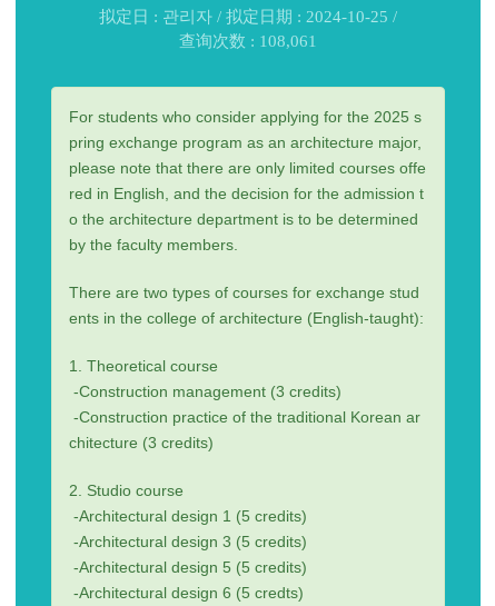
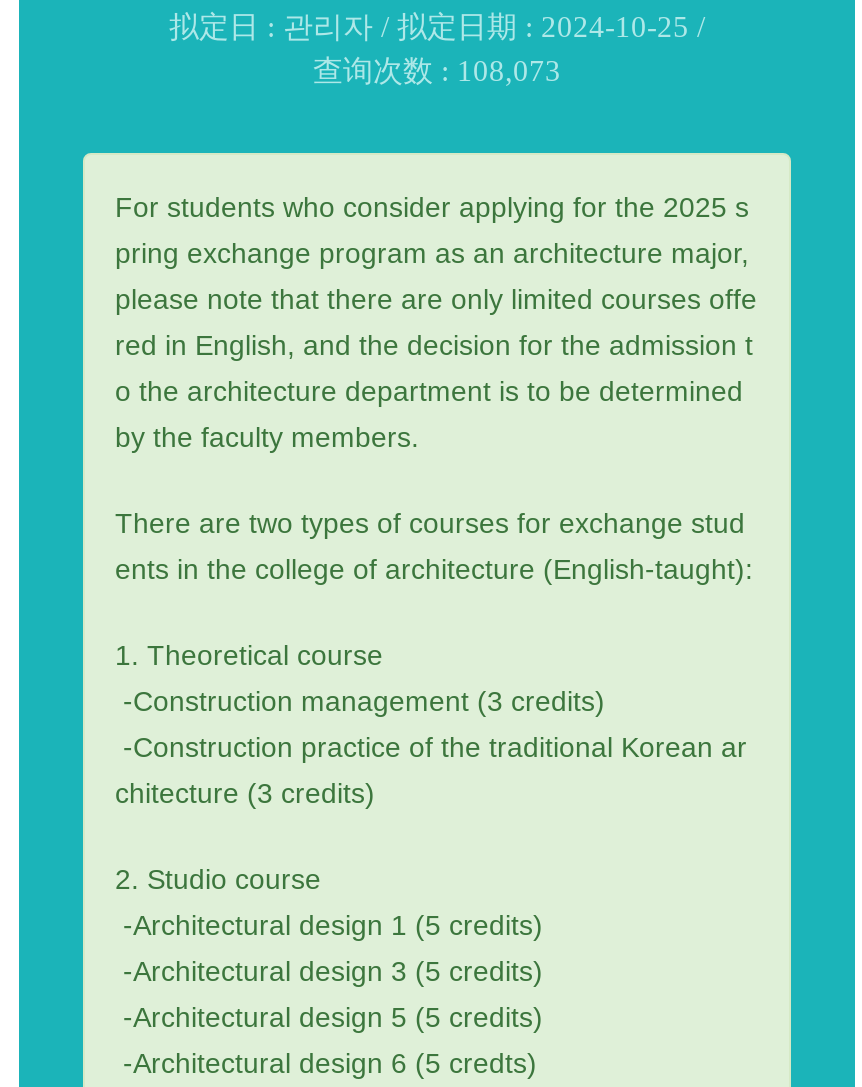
[179,32,317,49] 查询次数 : 108,061 -> [313,54,561,86] 查询次数 : 108,073

